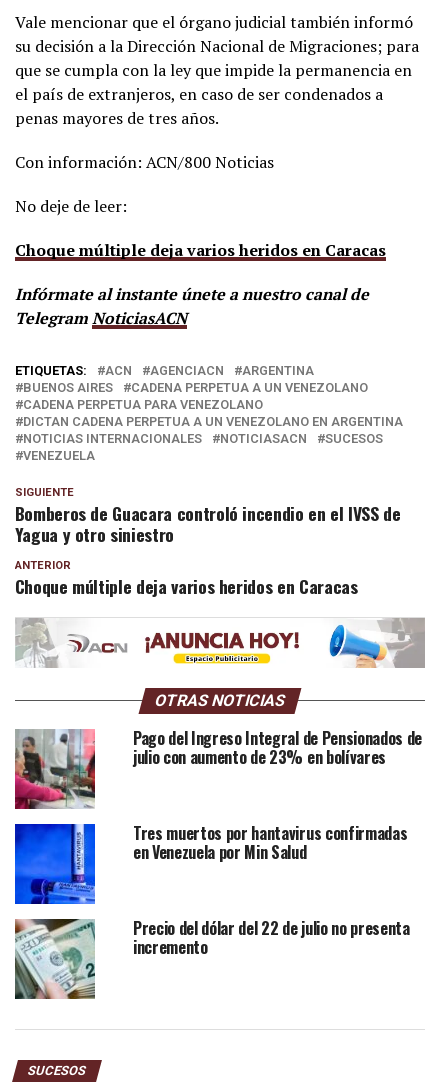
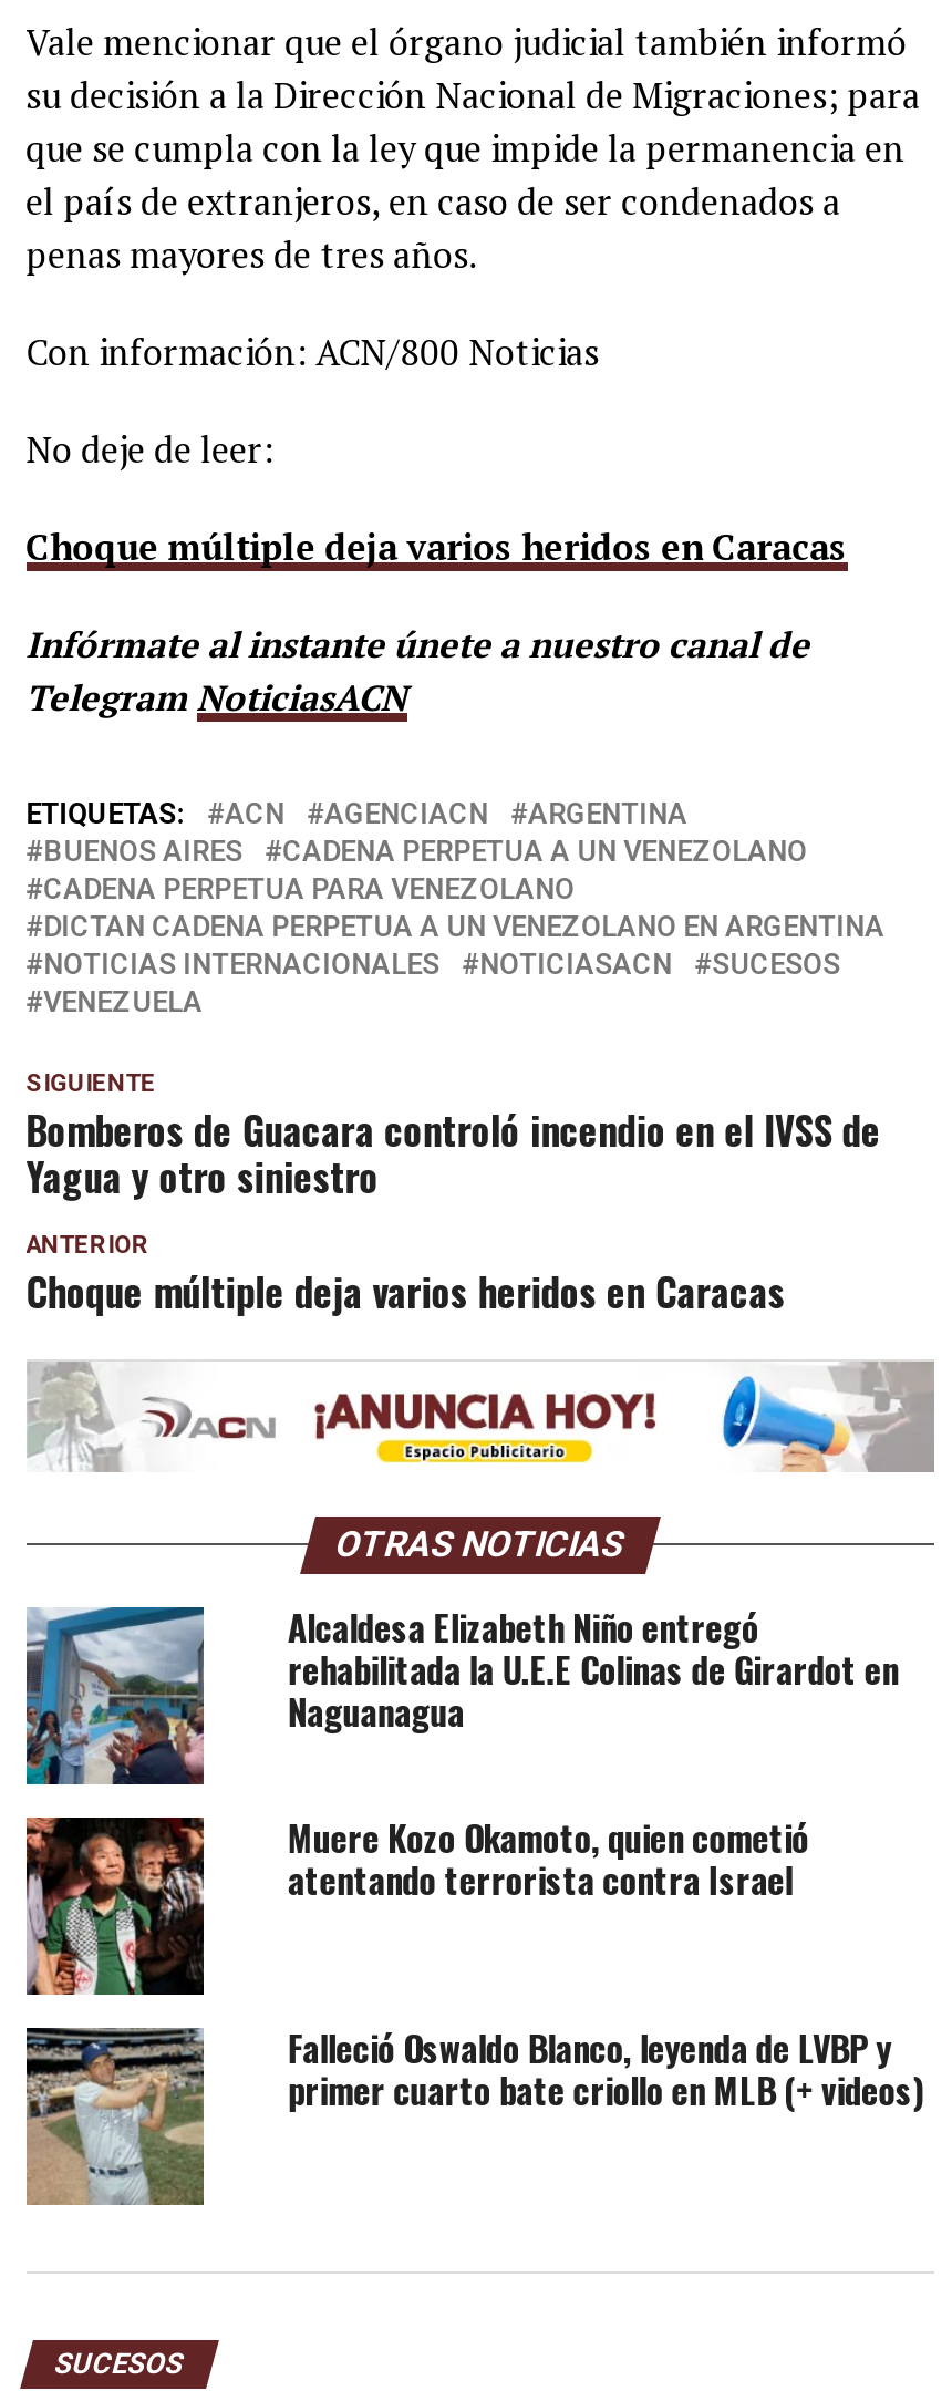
[14,726,422,810] [image] | Pago del Ingreso Integral de Pensionados de | julio con aumento de 23% en bolívares -> [24,1602,898,1787] [image] | Alcaldesa Elizabeth Niño entregó | rehabilitada la U.E.E Colinas de Girardot en | Naguanagua
[14,821,407,905] [image] | Tres muertos por hantavirus confirmadas | en Venezuela por Min Salud -> [24,1812,809,1997] [image] | Muere Kozo Okamoto, quien cometió | atentando terrorista contra Israel
[14,916,410,1000] [image] | Precio del dólar del 22 de julio no presenta | incremento -> [24,2022,923,2207] [image] | Falleció Oswaldo Blanco, leyenda de LVBP y | primer cuarto bate criollo en MLB (+ videos)

